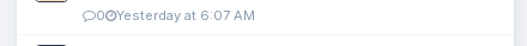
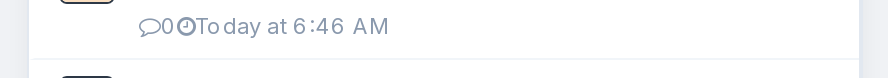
[116,7,255,24] Yesterday at 6:07 AM -> [195,12,389,40] Today at 6:46 AM

